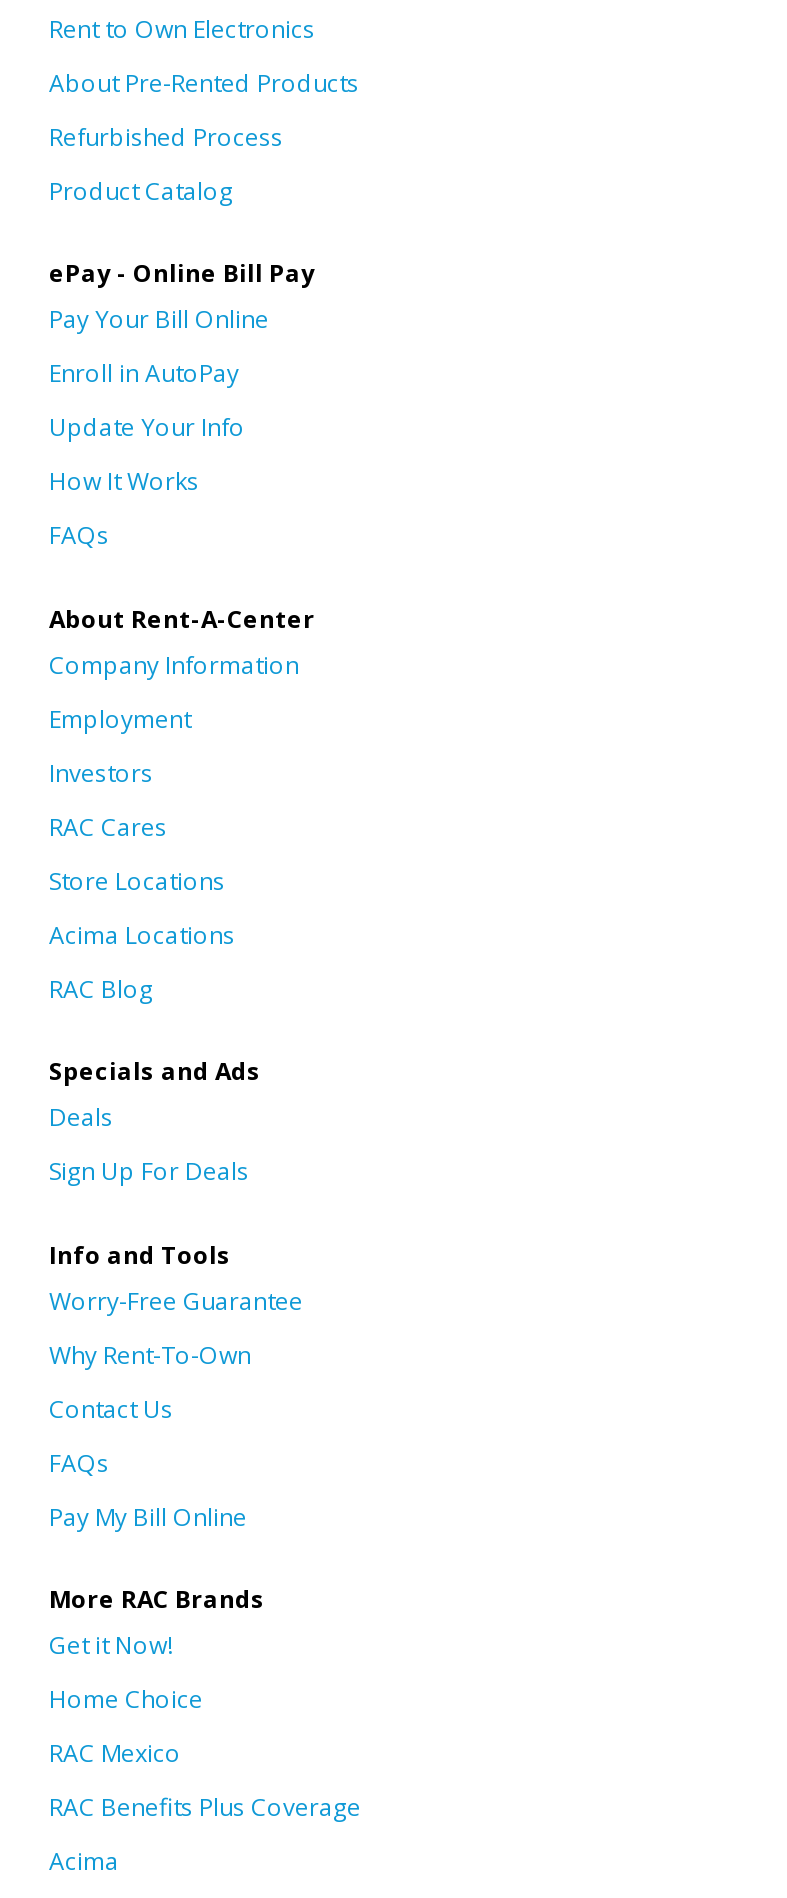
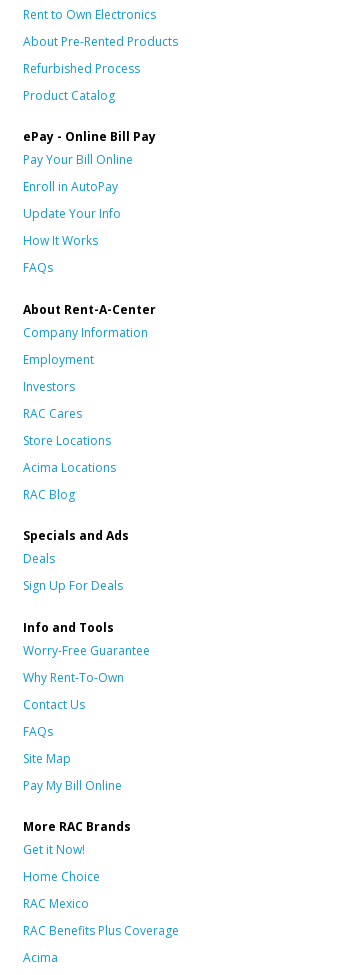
none -> [23,749,71,766] Site Map

